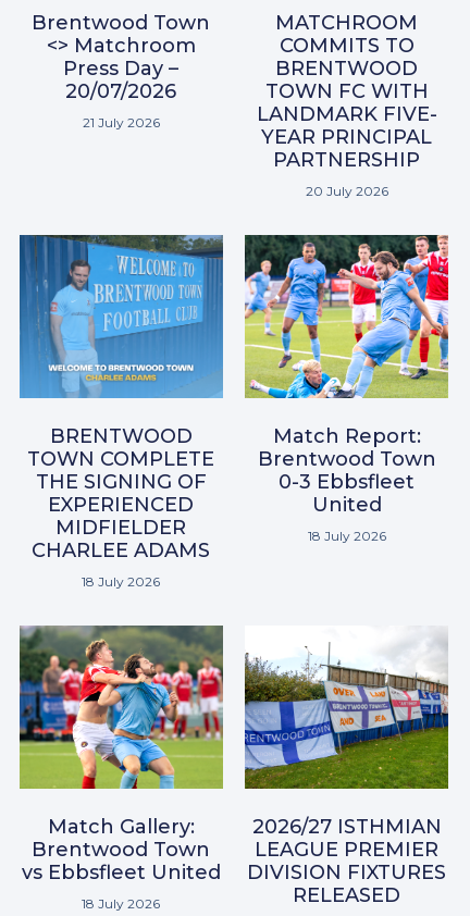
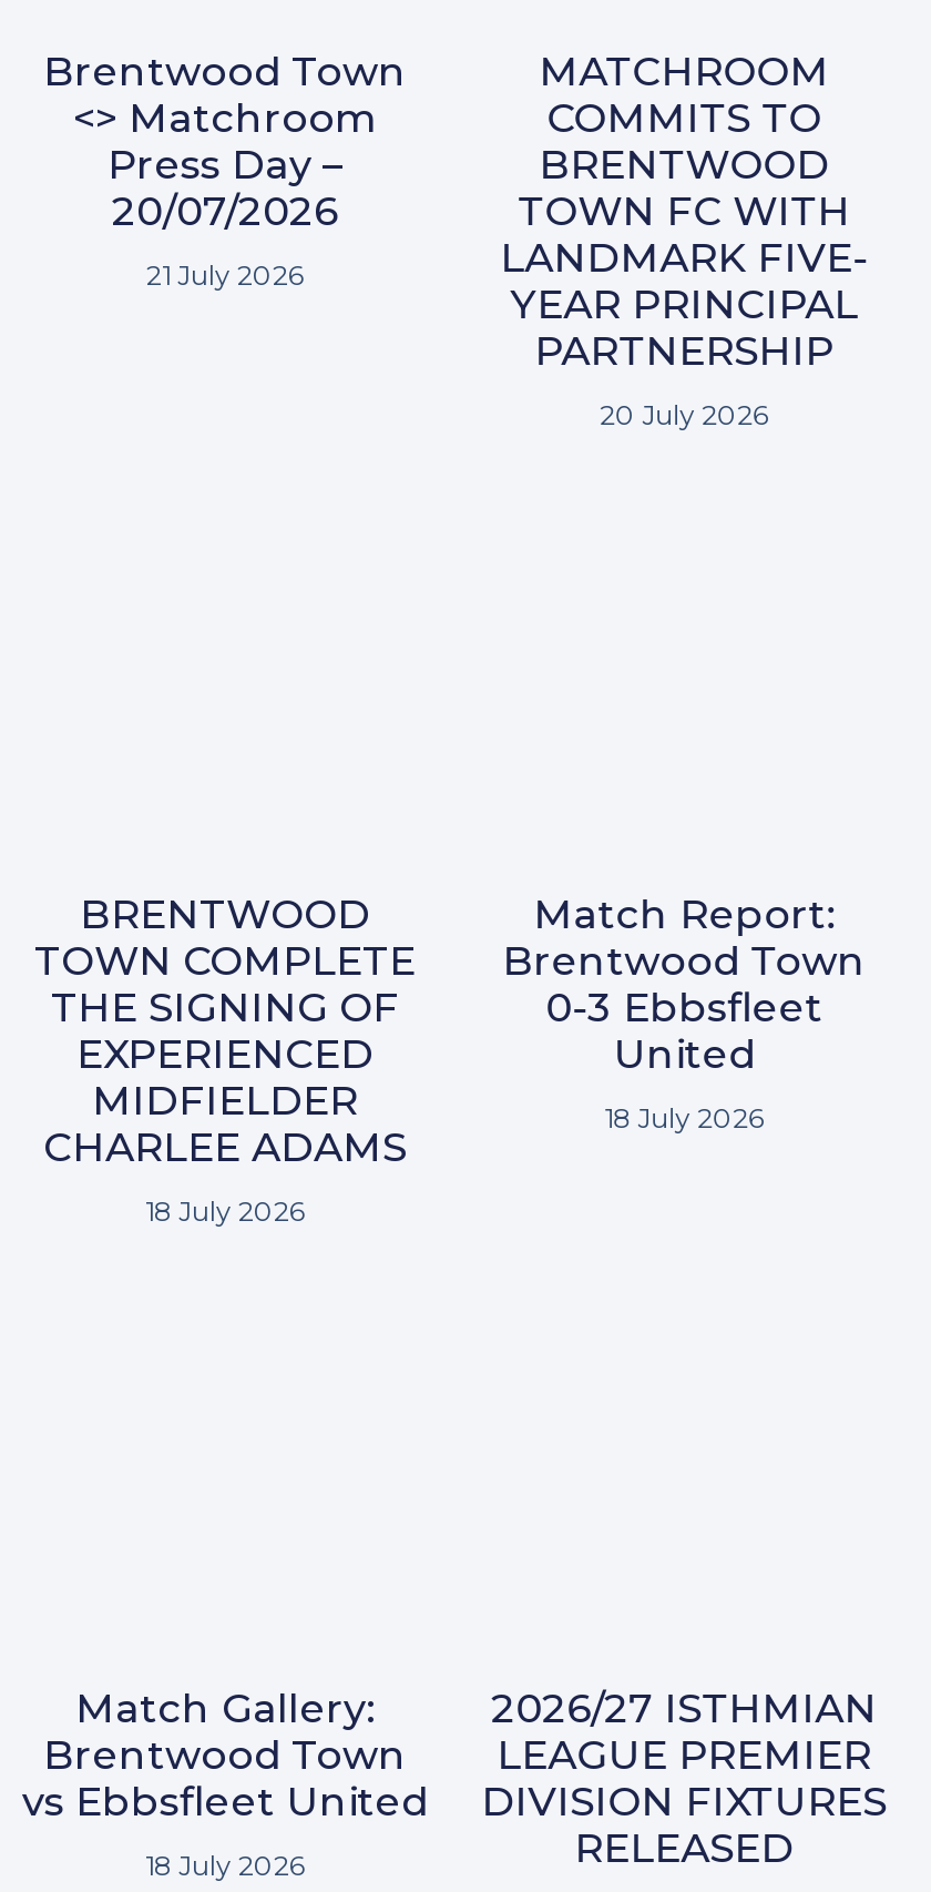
[18,234,224,399] [image] -> none
[244,234,449,399] [image] -> none
[18,624,224,790] [image] -> none
[244,636,449,790] [image] -> none

